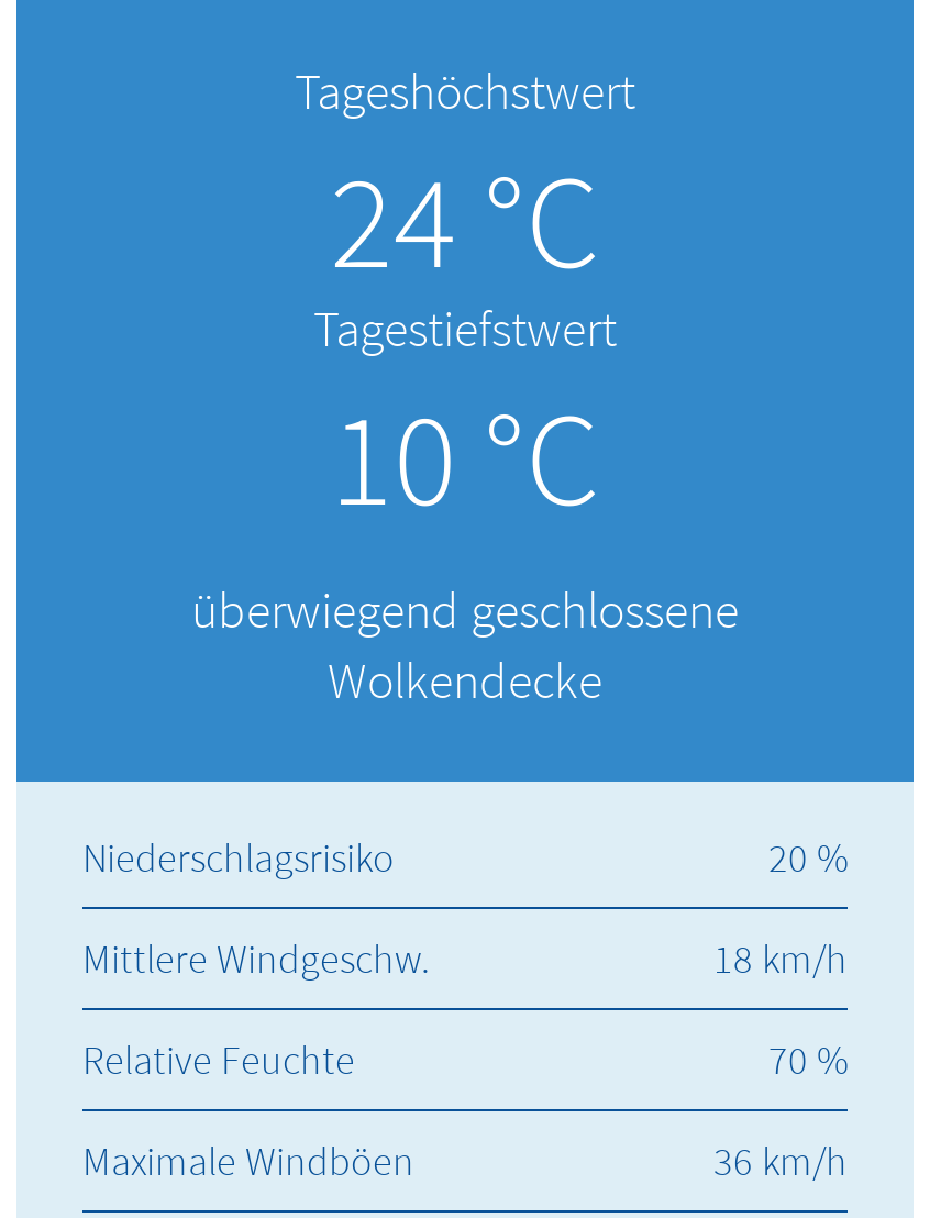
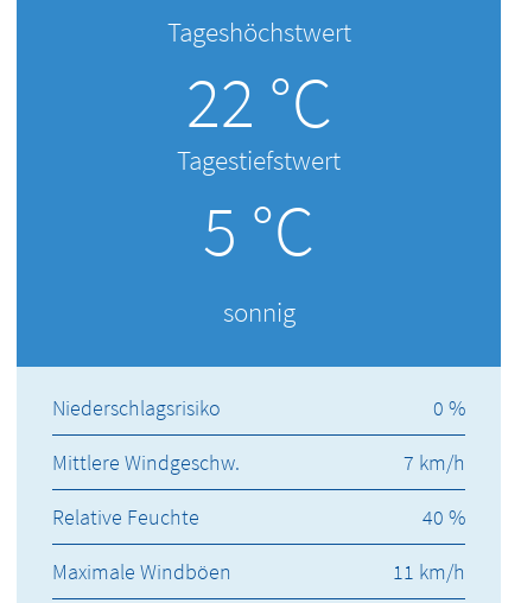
[330,138,600,303] 24 °C -> [186,57,332,146] 22 °C
[191,375,739,712] 10 °C | überwiegend geschlossene | Wolkendecke -> [203,185,314,329] 5 °C | sonnig
[768,833,848,883] 20 % -> [433,394,465,422] 0 %
[713,934,848,984] 18 km/h -> [404,449,465,476] 7 km/h
[768,1035,848,1085] 70 % -> [422,504,465,531] 40 %
[713,1136,848,1187] 36 km/h -> [393,558,465,585] 11 km/h

